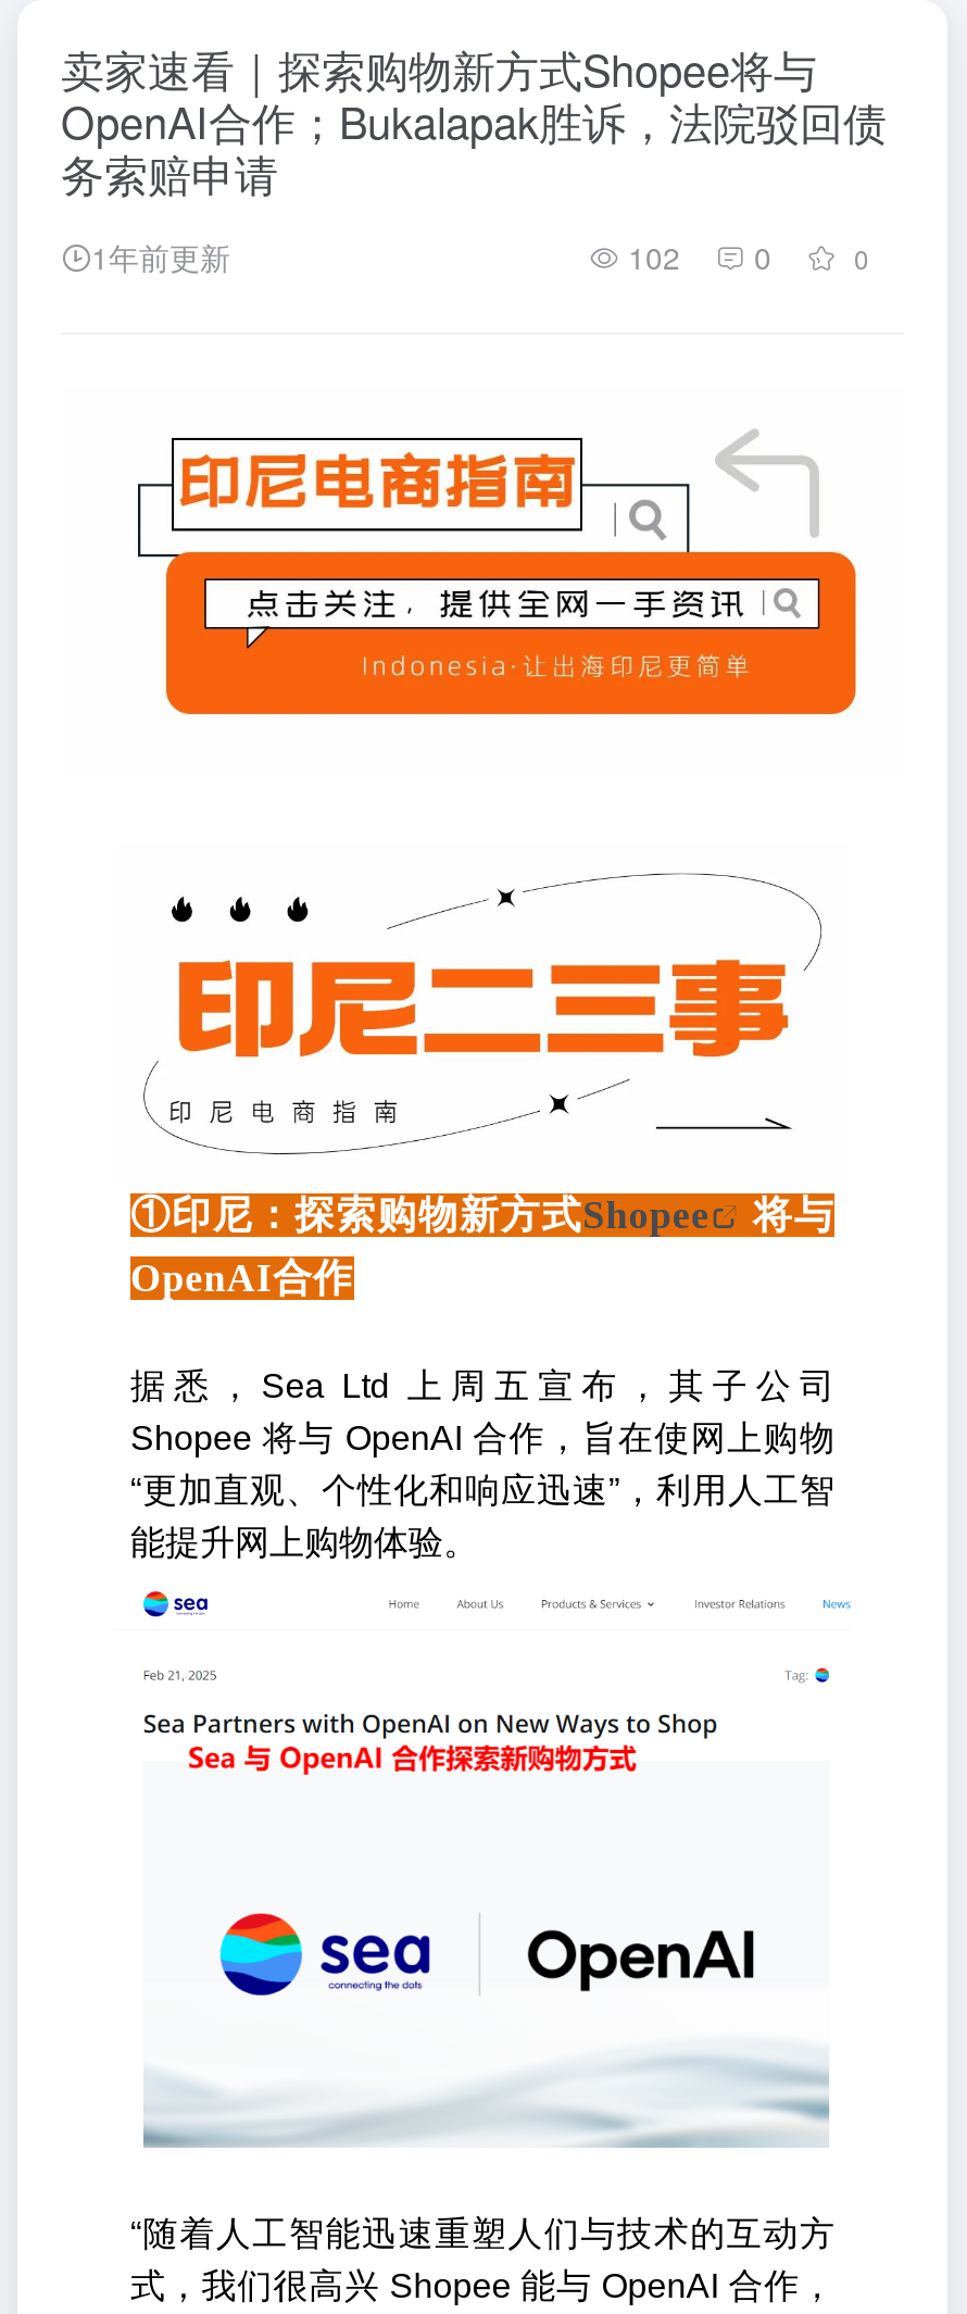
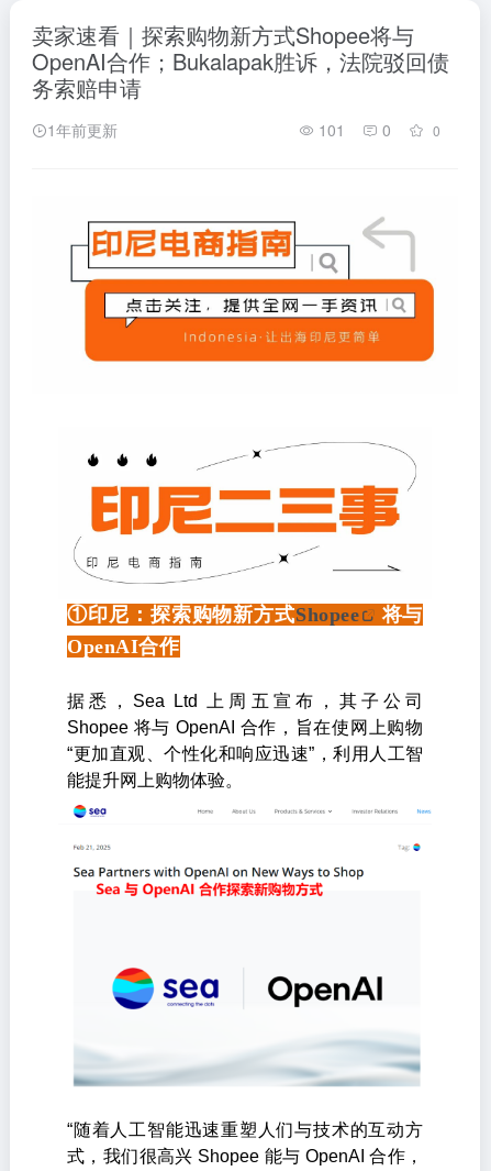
[619,235,771,278] 102 0 -> [314,119,391,141] 101 0

